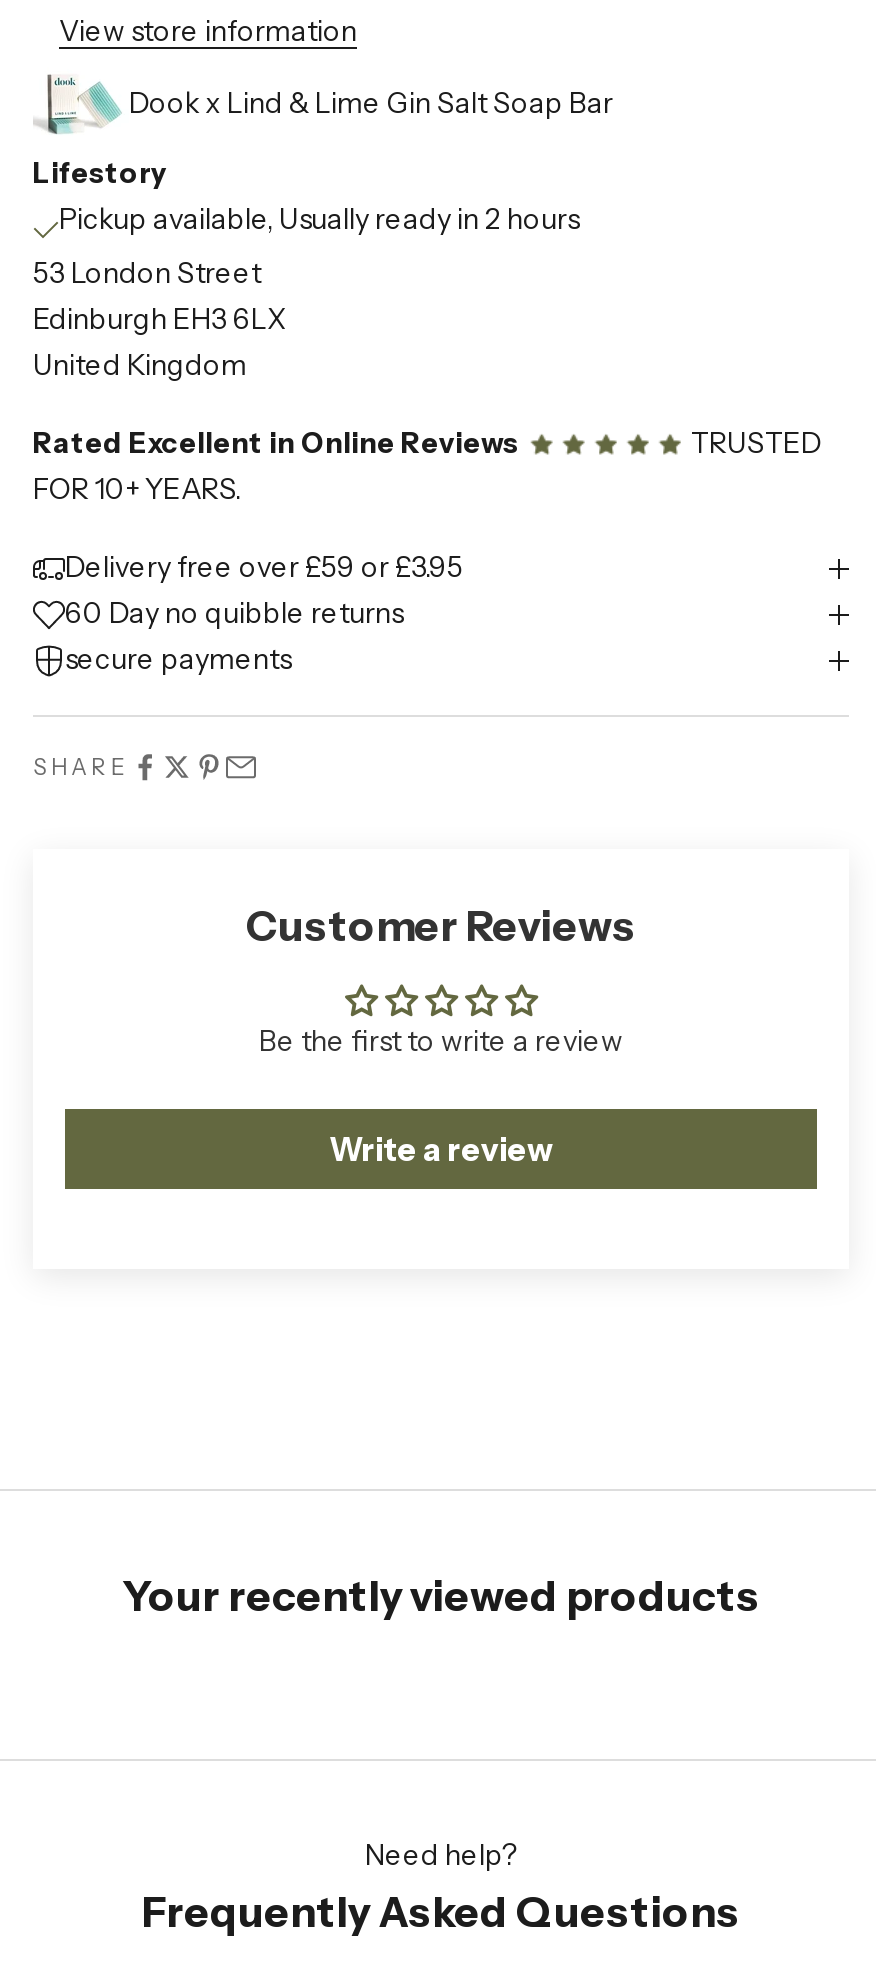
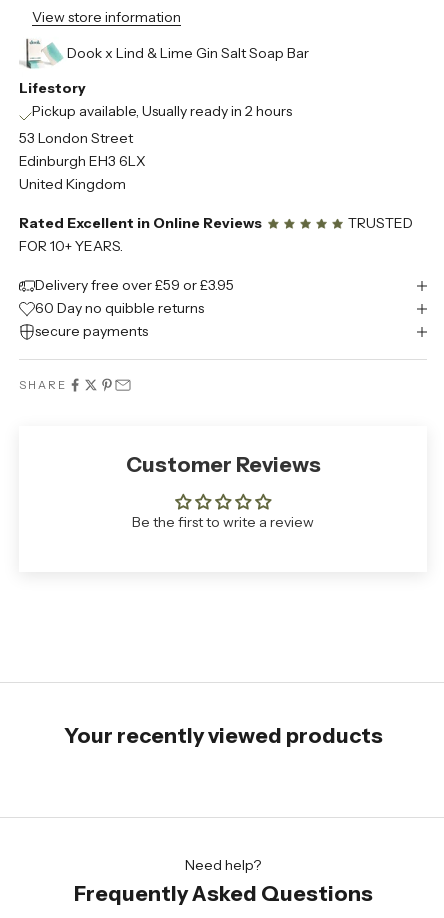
[329,1129,553,1169] Write a review -> none

